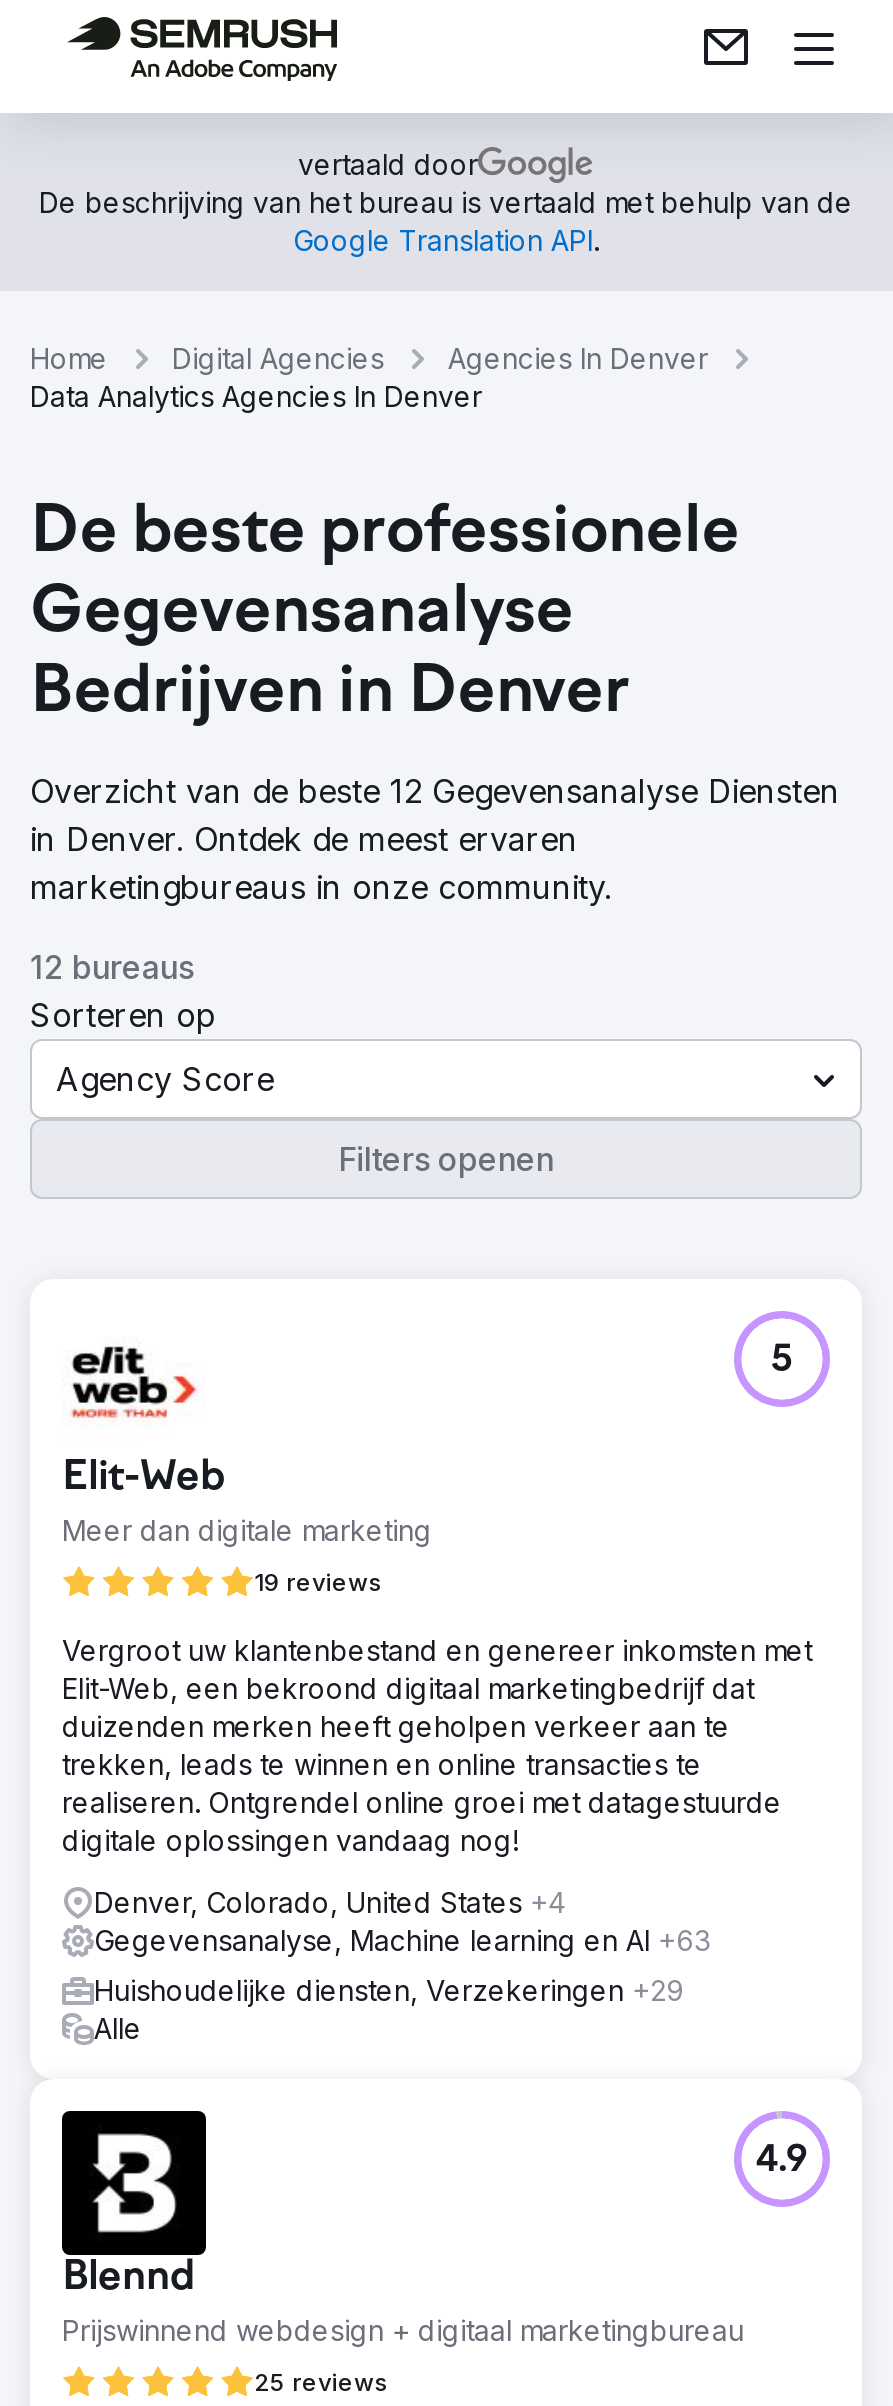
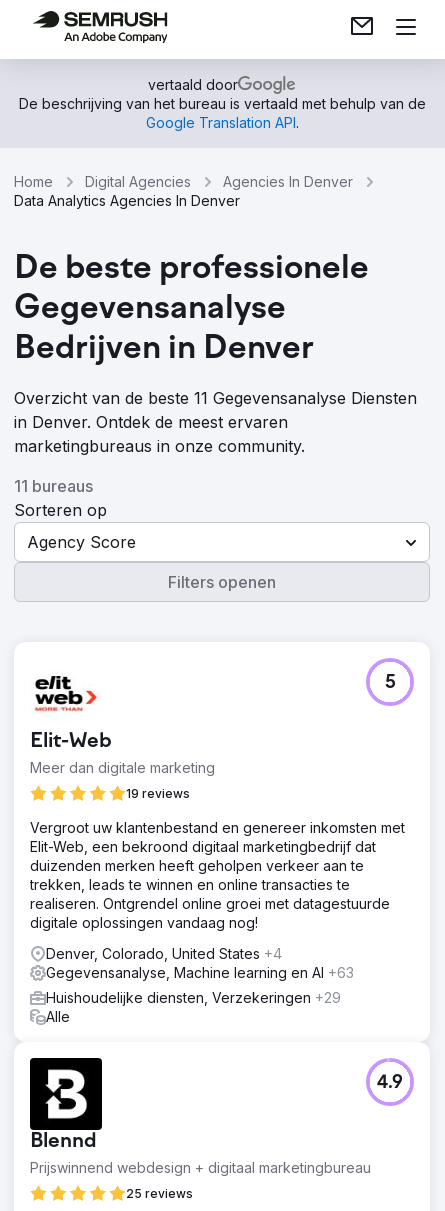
[30,771,840,811] Overzicht van de beste 12 Gegevensanalyse Diensten -> [14,388,417,408] Overzicht van de beste 11 Gegevensanalyse Diensten
[30,947,194,987] 12 bureaus -> [14,476,93,496] 11 bureaus

